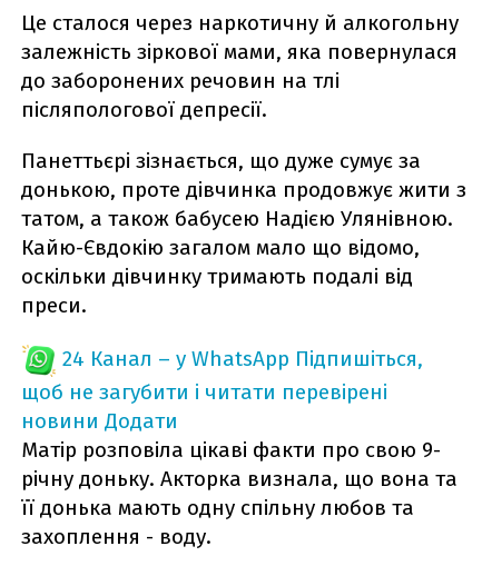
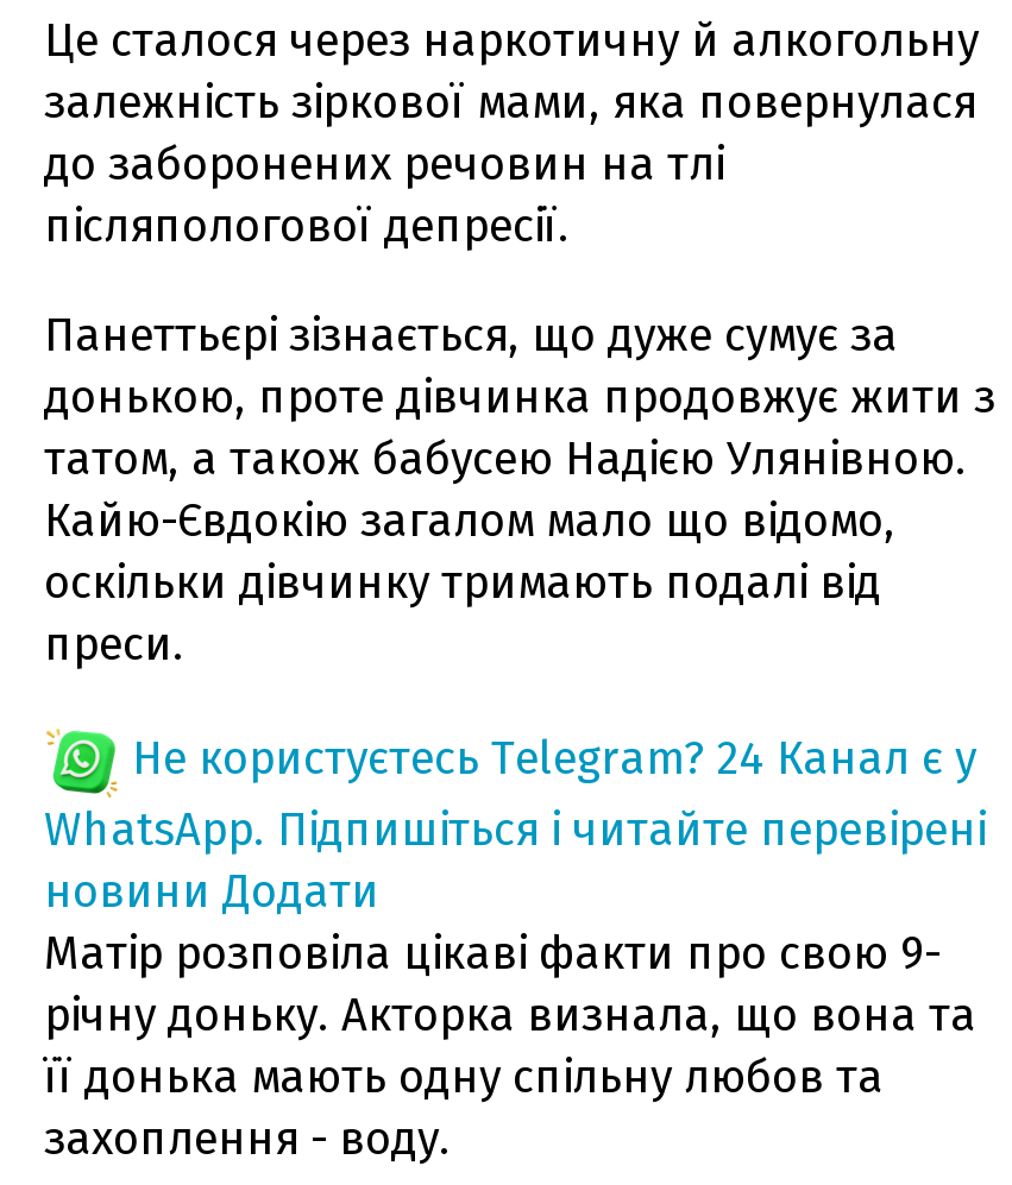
[21,345,423,404] 24 Канал – у WhatsApp Підпишіться, | щоб не загубити і читати перевірені -> [44,730,986,856] Не користуєтесь Telegram? 24 Канал є у | WhatsApp. Підпишіться і читайте перевірені

